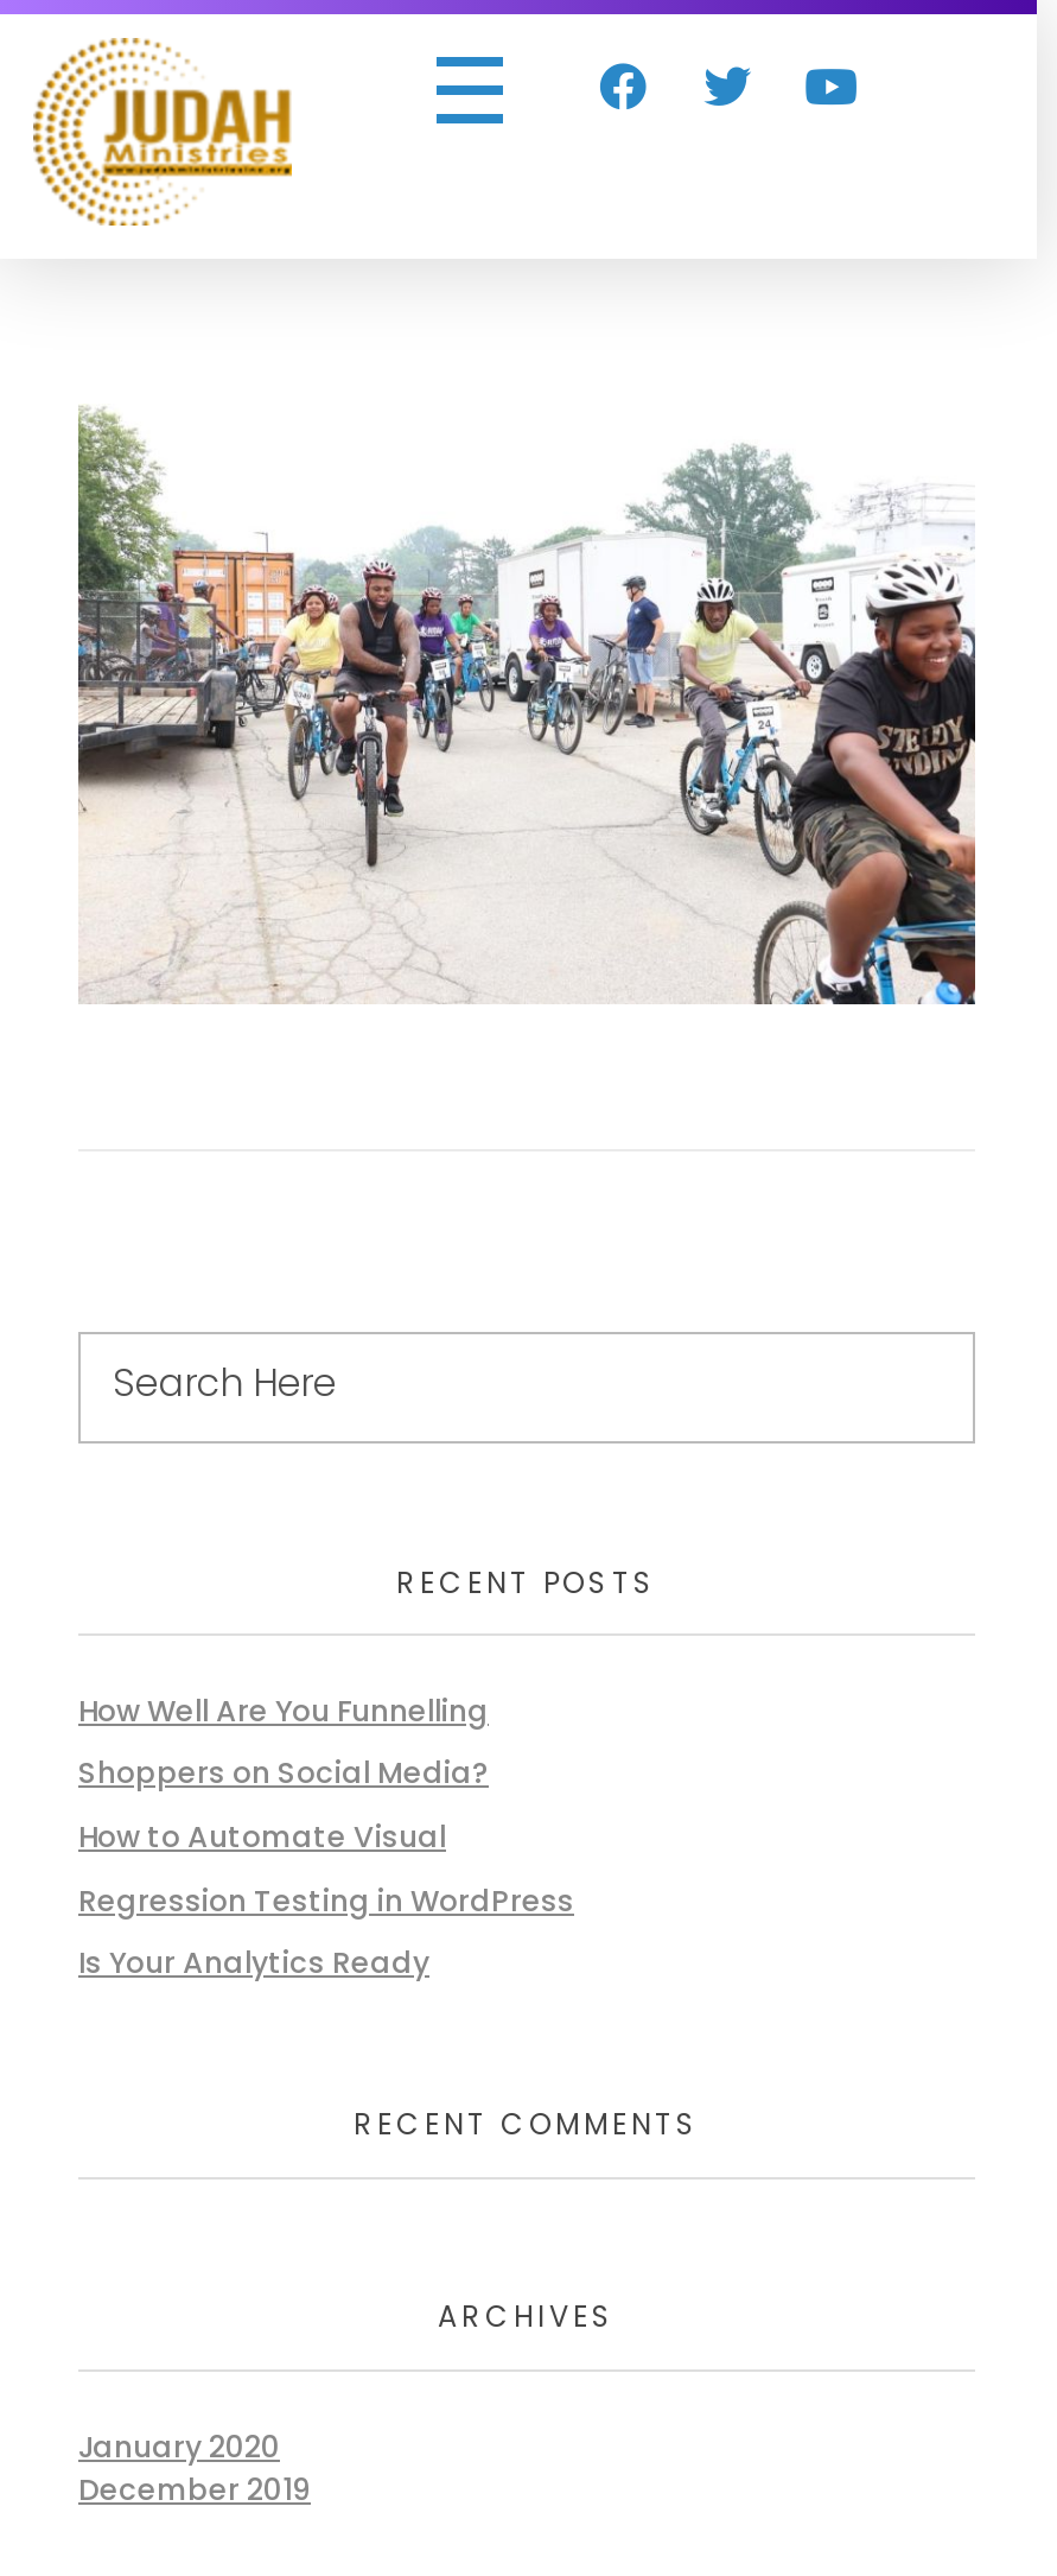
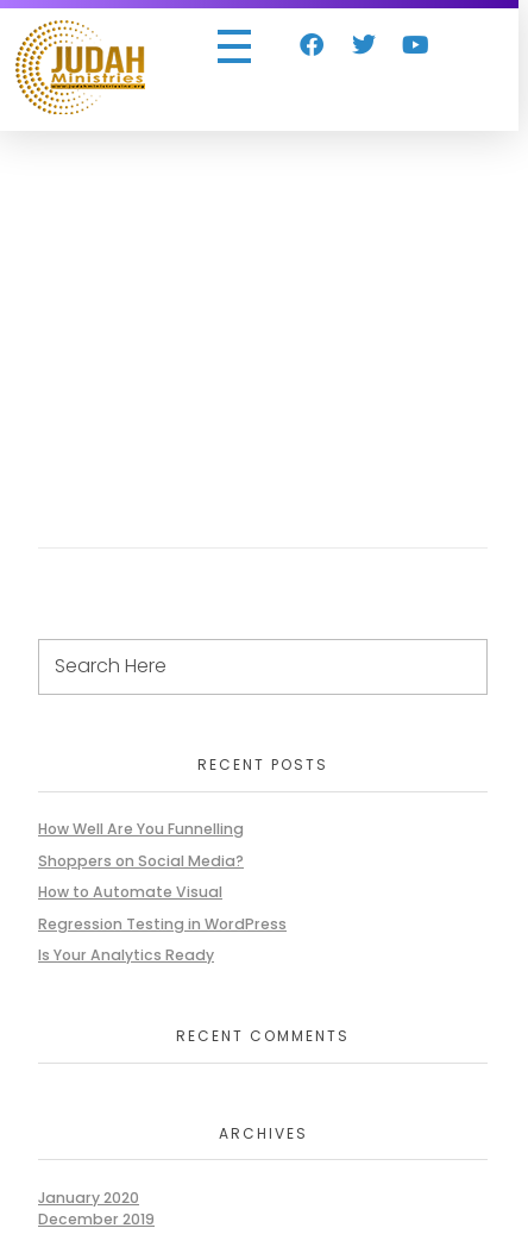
[76,406,978,1007] [image] -> none

